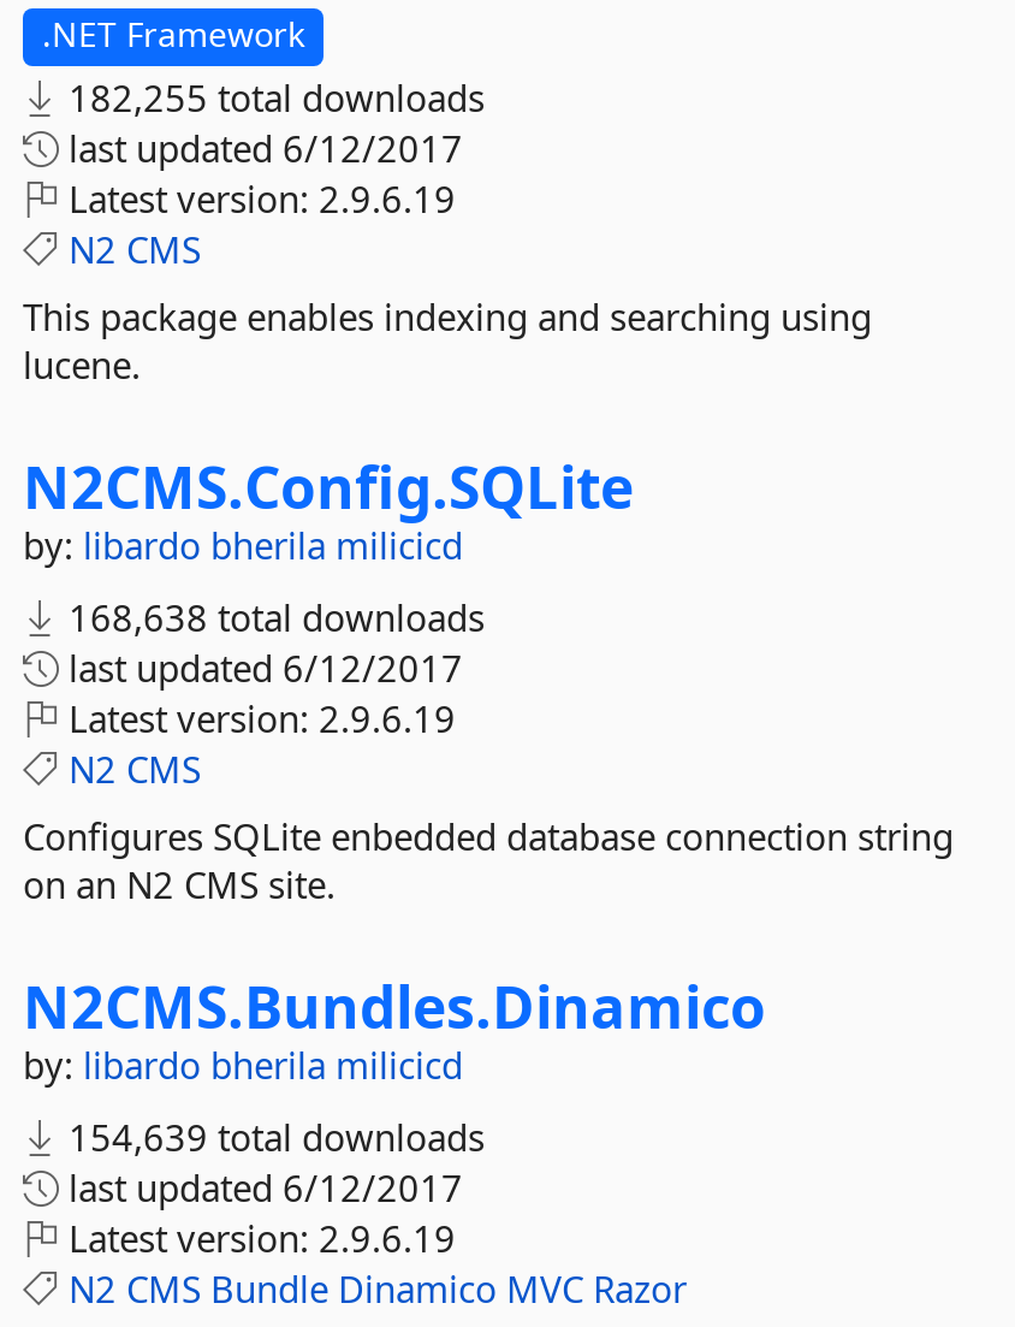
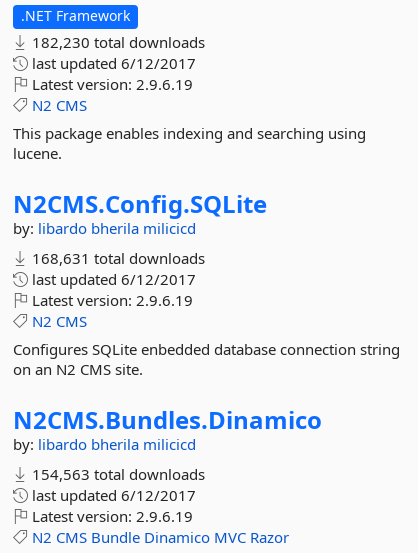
[59,73,485,122] 182,255 total downloads -> [28,32,205,52] 182,230 total downloads
[59,593,485,641] 168,638 total downloads -> [28,248,205,268] 168,631 total downloads
[59,1113,485,1161] 154,639 total downloads -> [28,464,205,484] 154,563 total downloads

